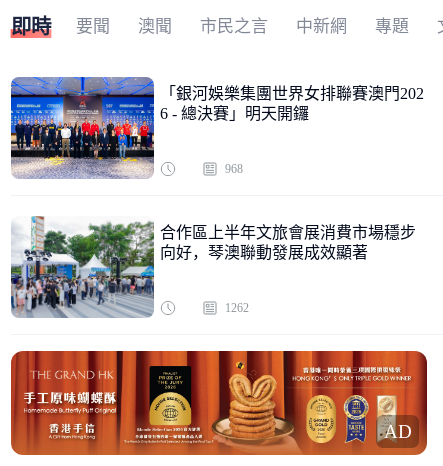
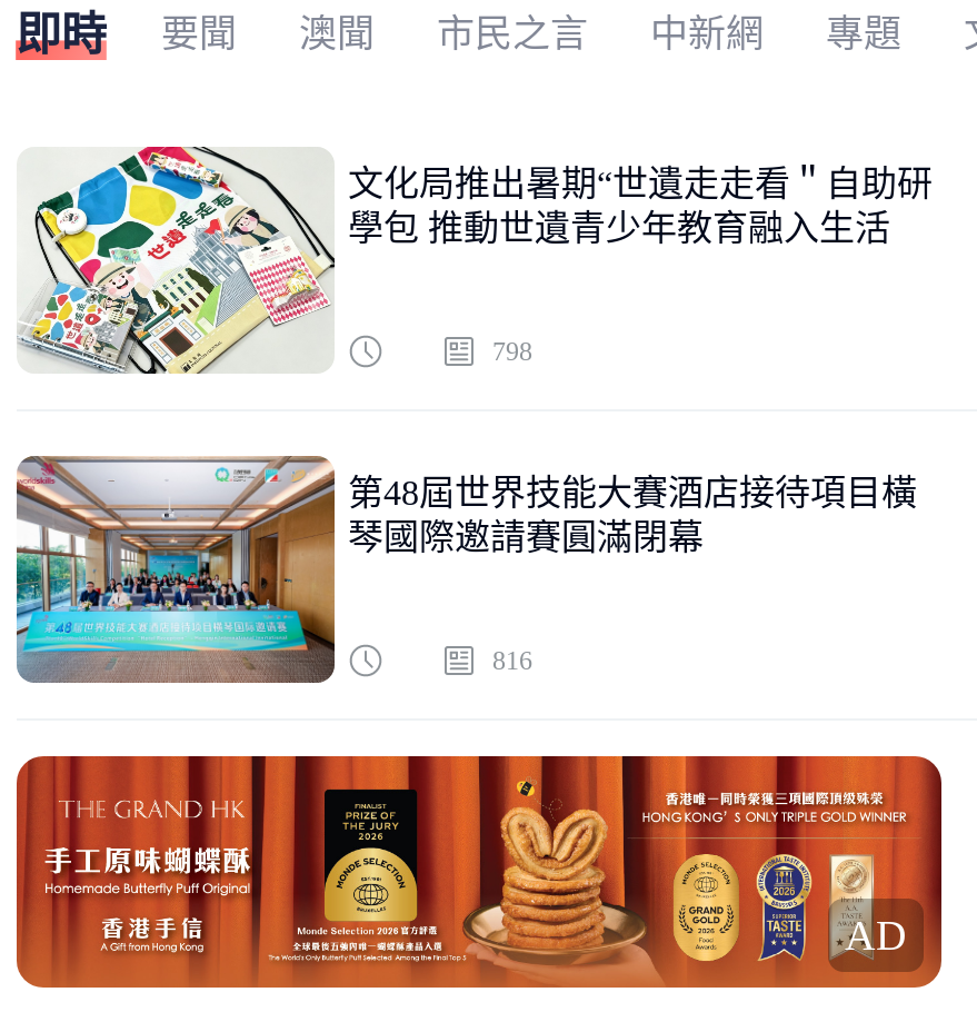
[10,76,424,179] [image] | 「銀河娛樂集團世界女排聯賽澳門202 | 6 - 總決賽」明天開鑼 -> [17,145,933,376] [image] | 文化局推出暑期“世遺走走看＂自助研 | 學包 推動世遺青少年教育融入生活
[225,162,243,176] 968 -> [492,335,532,366] 798
[11,216,416,318] [image] | 合作區上半年文旅會展消費市場穩步 | 向好，琴澳聯動發展成效顯著 -> [14,454,917,683] [image] | 第48屆世界技能大賽酒店接待項目橫 | 琴國際邀請賽圓滿閉幕
[225,301,249,315] 1262 -> [492,644,532,675] 816

